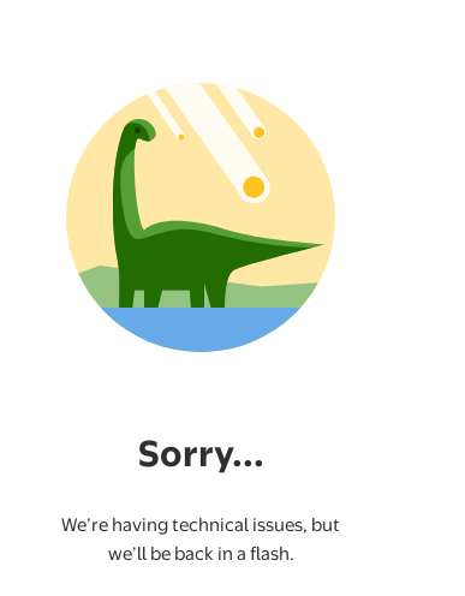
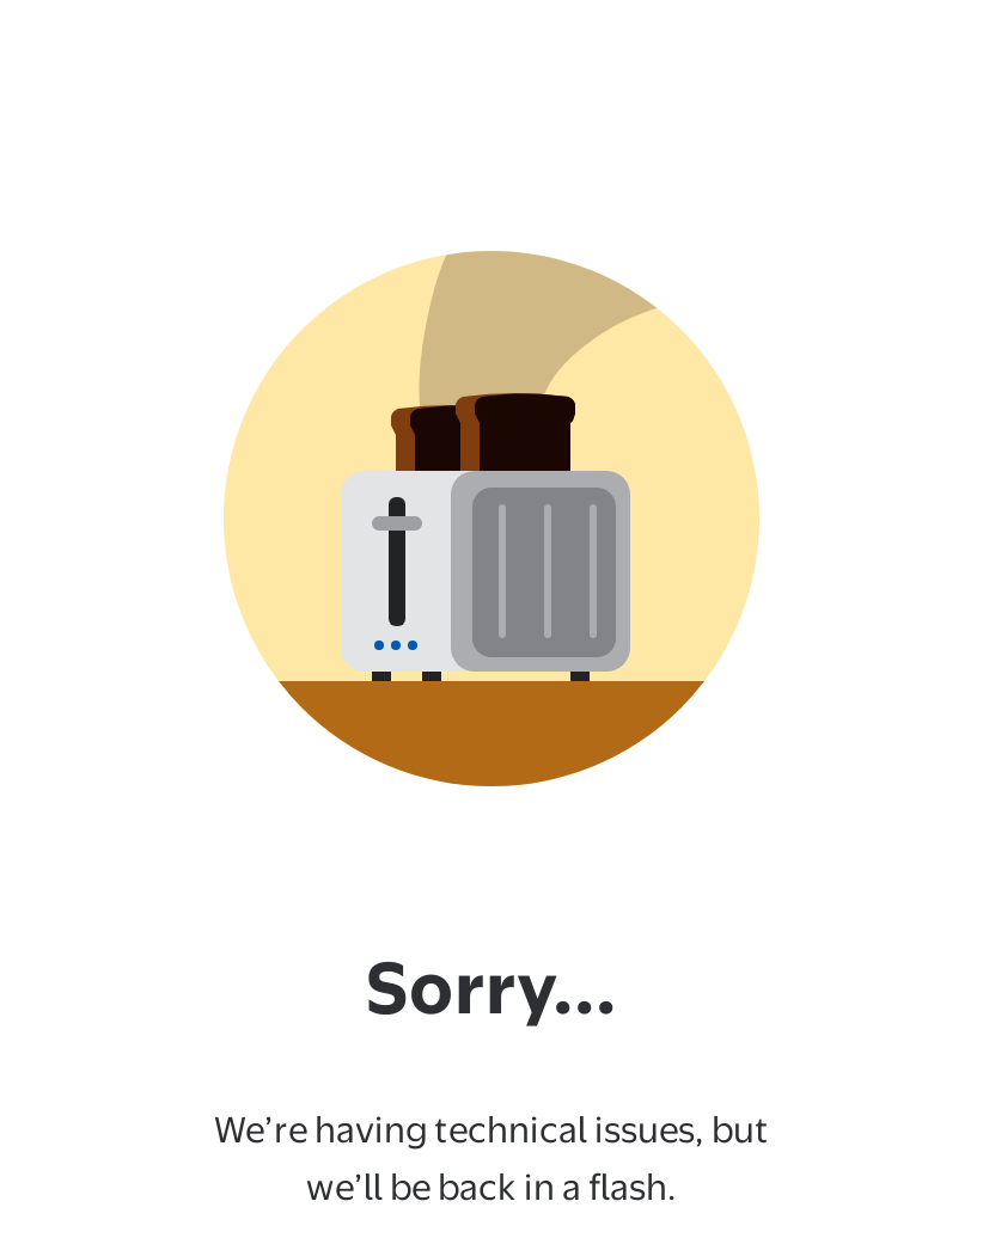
[78,84,323,353] [image] -> [250,251,731,789] [image]

